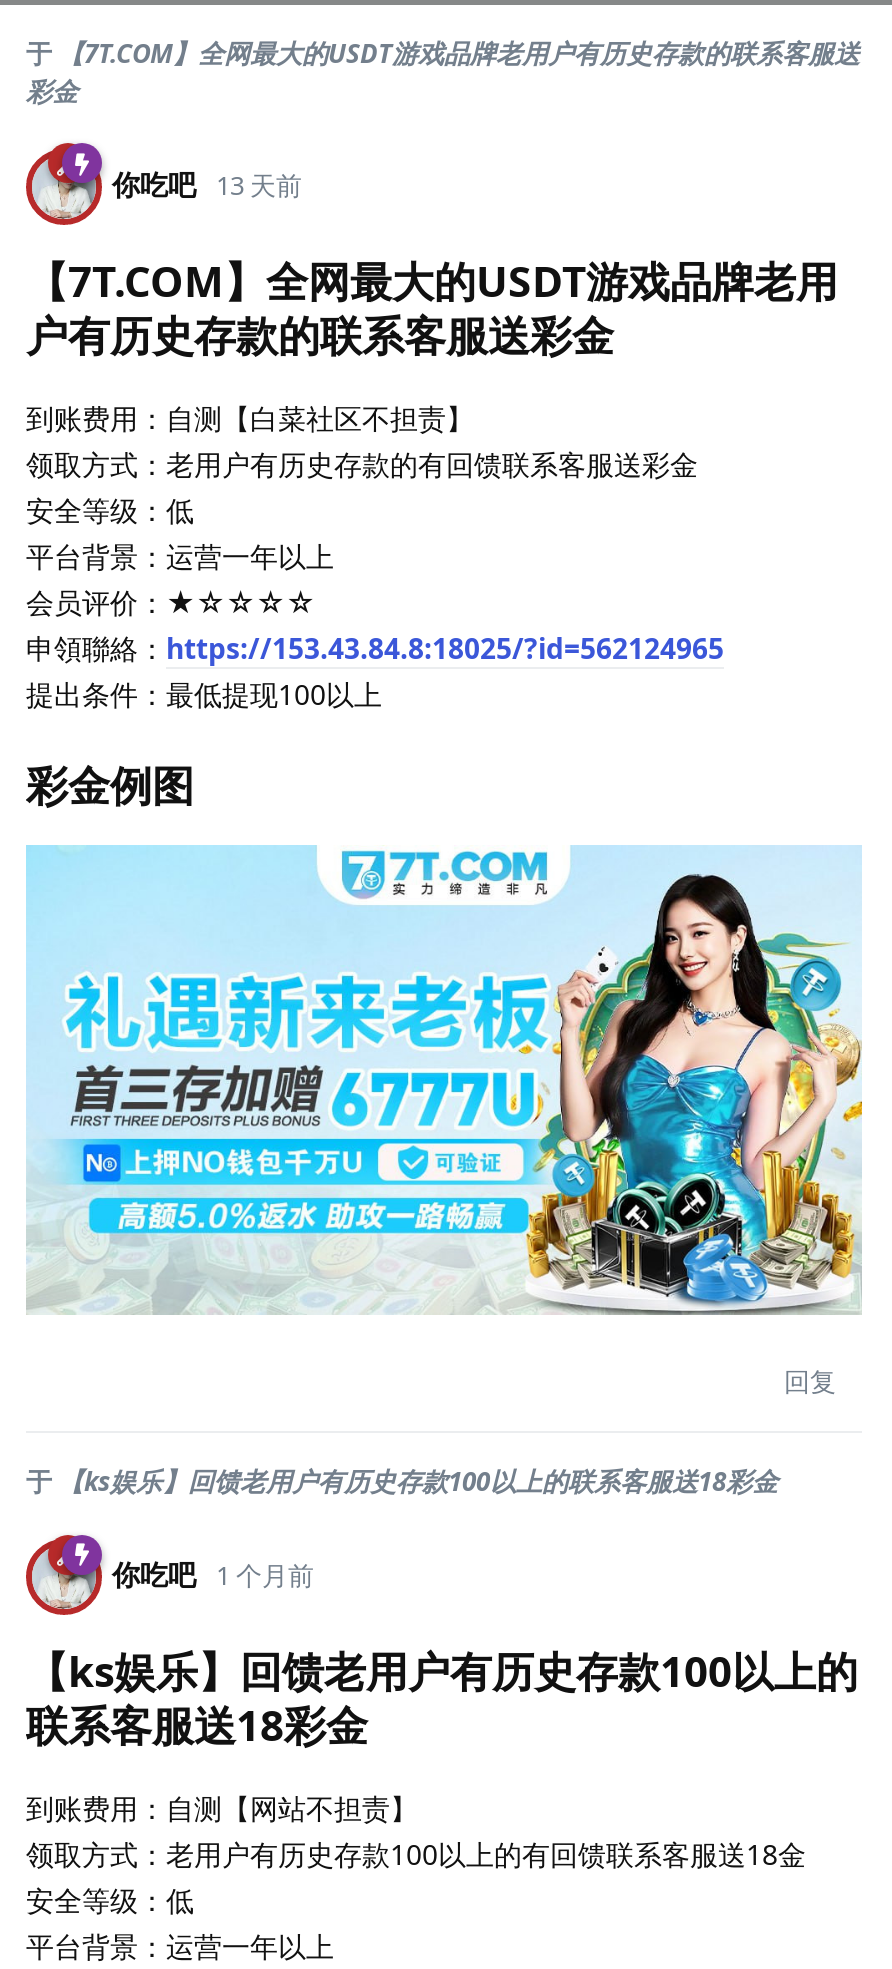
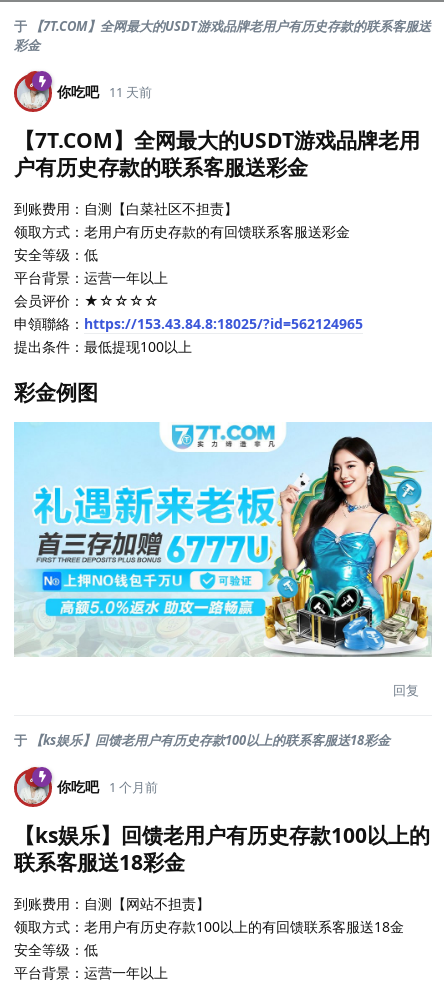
[112,165,302,203] 你吃吧 13 天前 -> [57,82,152,101] 你吃吧 11 天前

